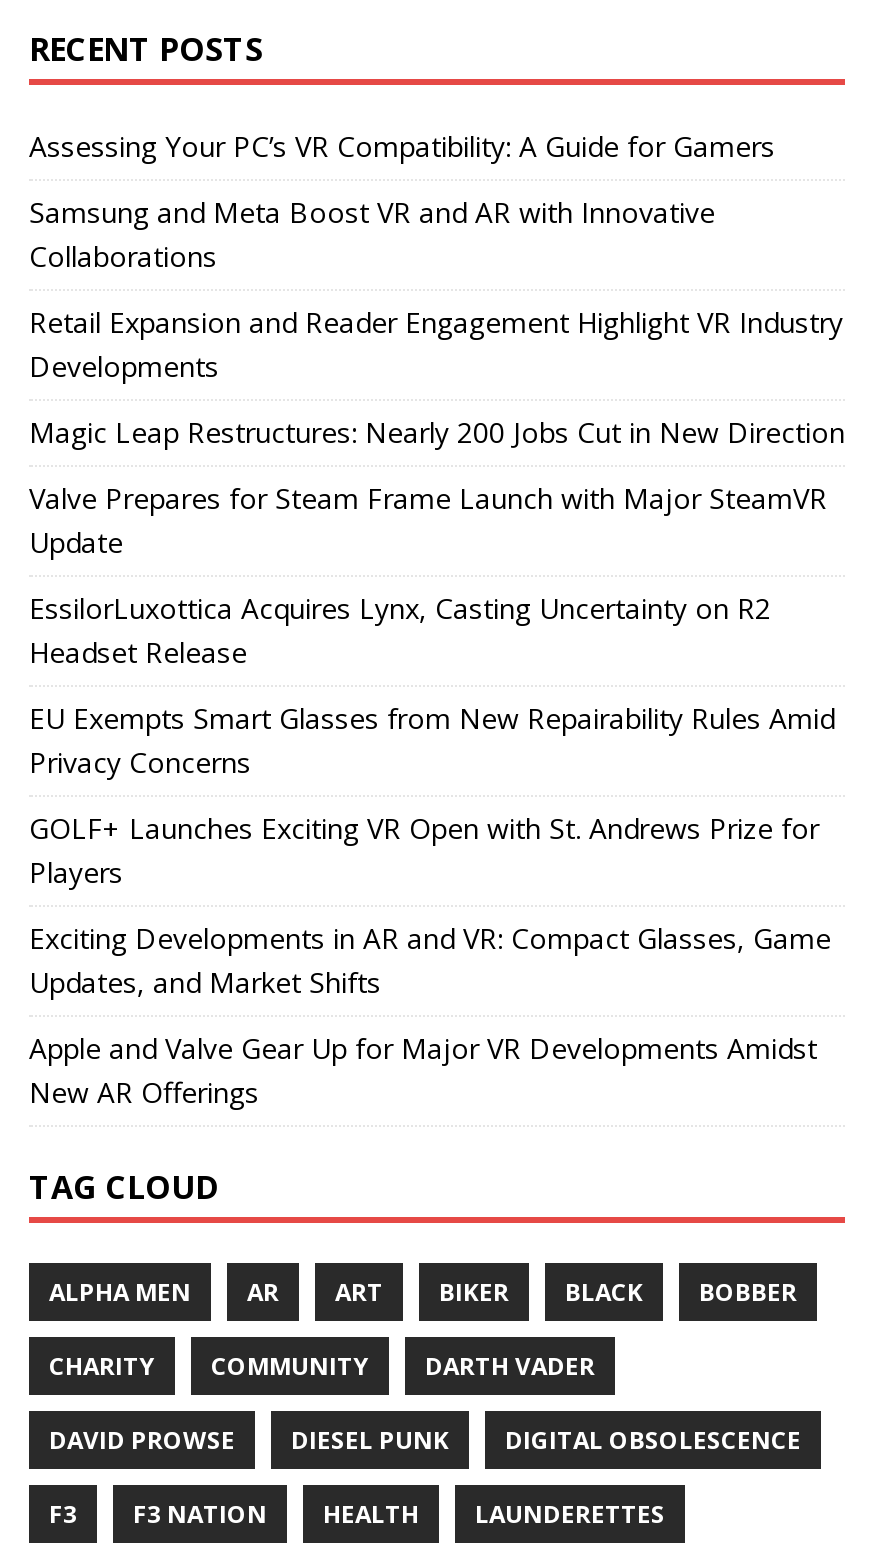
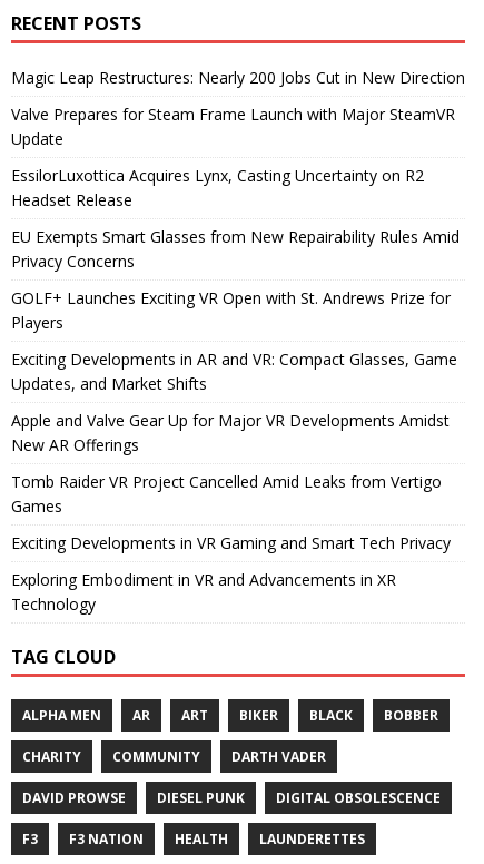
[29,127,843,385] Assessing Your PC’s VR Compatibility: A Guide for Gamers | Samsung and Meta Boost VR and AR with Innovative | Collaborations | Retail Expansion and Reader Engagement Highlight VR Industry | Developments -> none
moved [29,413,845,1111] -> [11,67,465,455]: Magic Leap Restructures: Nearly 200 Jobs Cut in New Direction | Valve Prepares for Steam Frame Launch with Major SteamVR | Update | ... | Apple and Valve Gear Up for Major VR Developments Amidst | New AR Offerings
none -> [11,471,451,615] Tomb Raider VR Project Cancelled Amid Leaks from Vertigo | Games | Exciting Developments in VR Gaming and Smart Tech Privacy | Exploring Embodiment in VR and Advancements in XR | Technology

